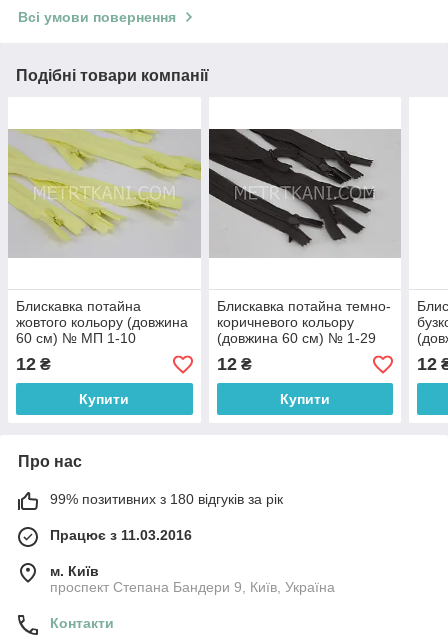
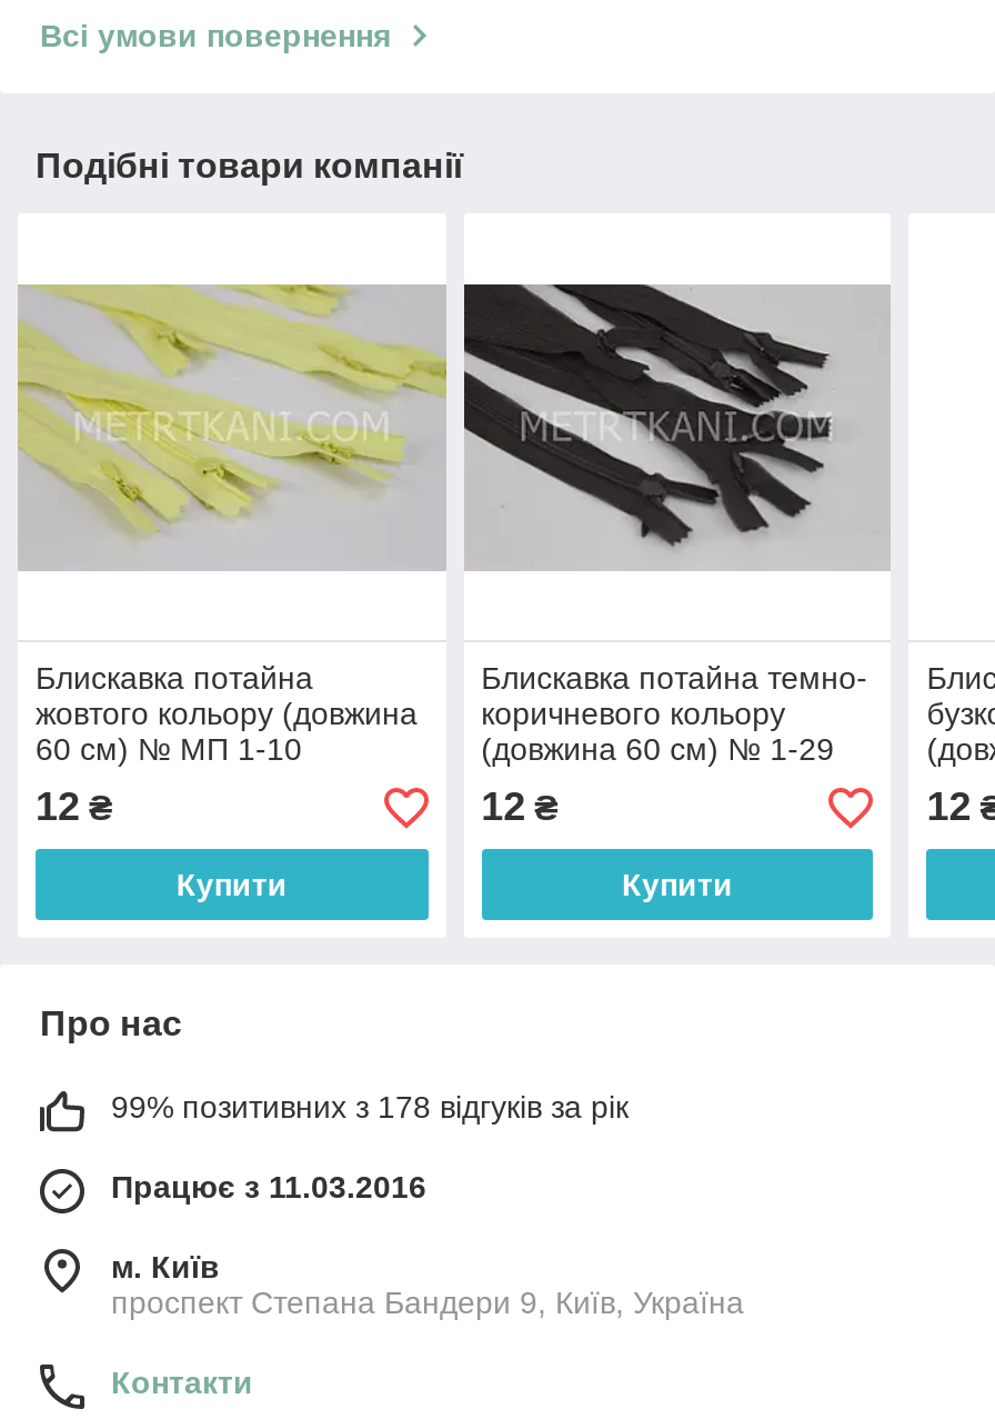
[50,491,283,507] 99% позитивних з 180 відгуків за рік -> [111,1090,629,1125] 99% позитивних з 178 відгуків за рік

